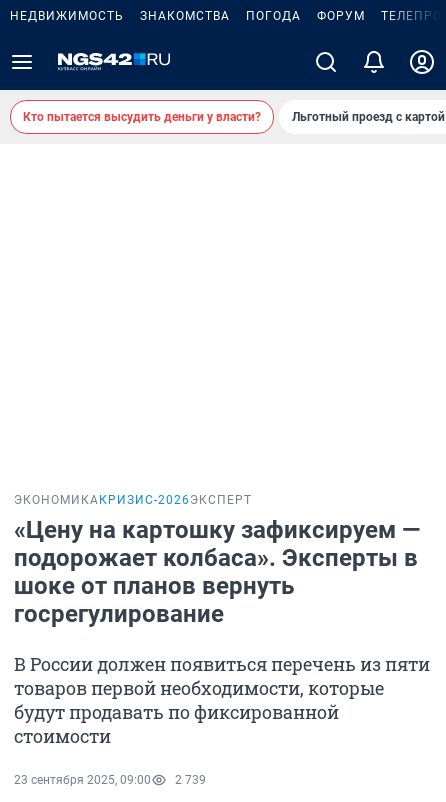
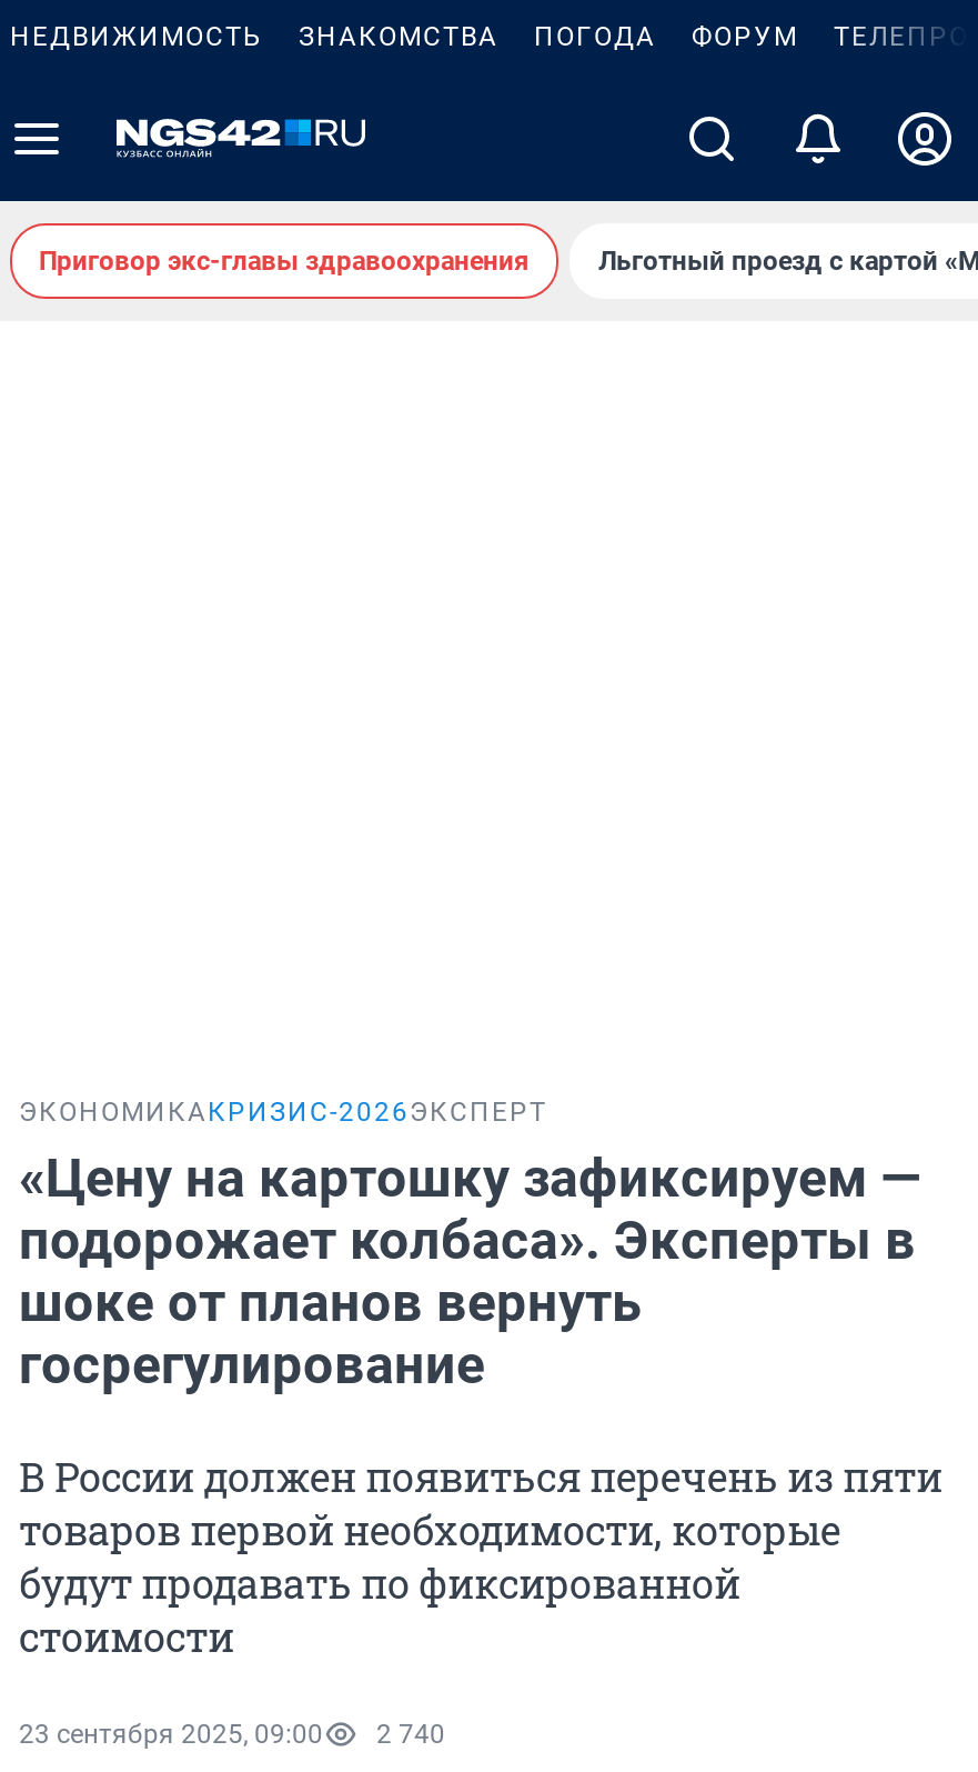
[23,110,261,124] Кто пытается высудить деньги у власти? -> [39,246,530,277] Приговор экс-главы здравоохранения
[14,773,206,787] 23 сентября 2025, 09:00 2 739 -> [19,1719,445,1750] 23 сентября 2025, 09:00 2 740

